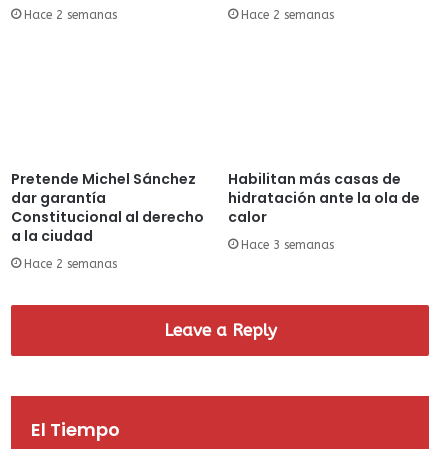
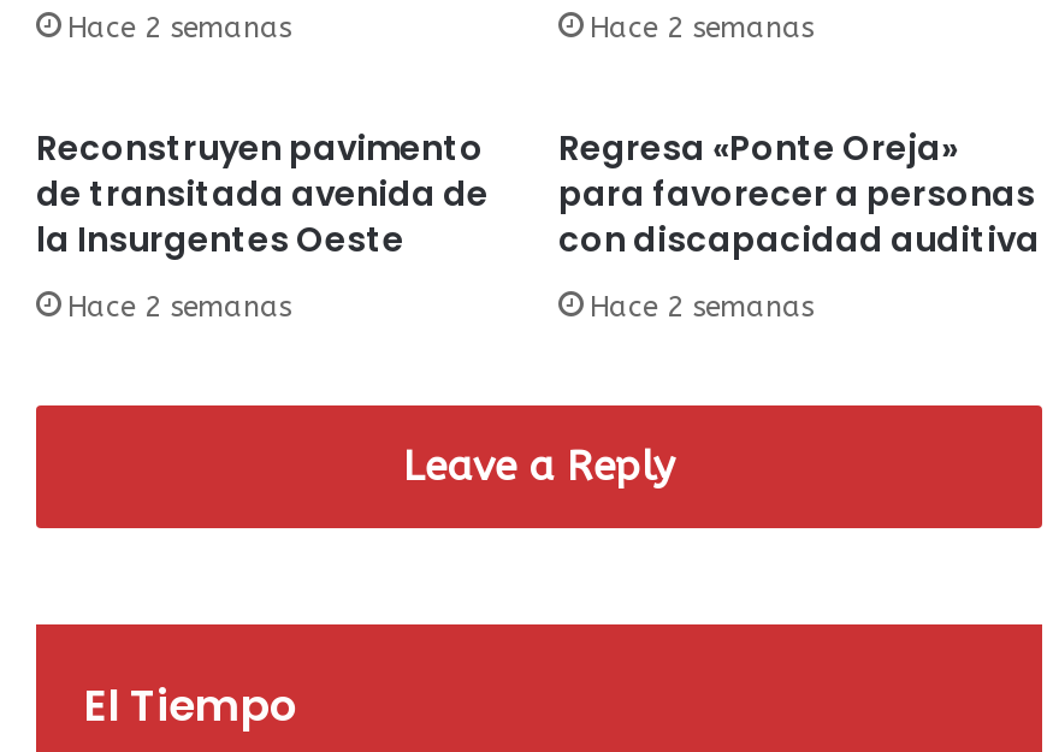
[11,169,204,246] Pretende Michel Sánchez | dar garantía | Constitucional al derecho | a la ciudad -> [36,124,489,263] Reconstruyen pavimento | de transitada avenida de | la Insurgentes Oeste
[228,169,420,227] Habilitan más casas de | hidratación ante la ola de | calor -> [558,124,1040,263] Regresa «Ponte Oreja» | para favorecer a personas | con discapacidad auditiva
[241,238,334,252] Hace 3 semanas -> [590,290,814,323] Hace 2 semanas

